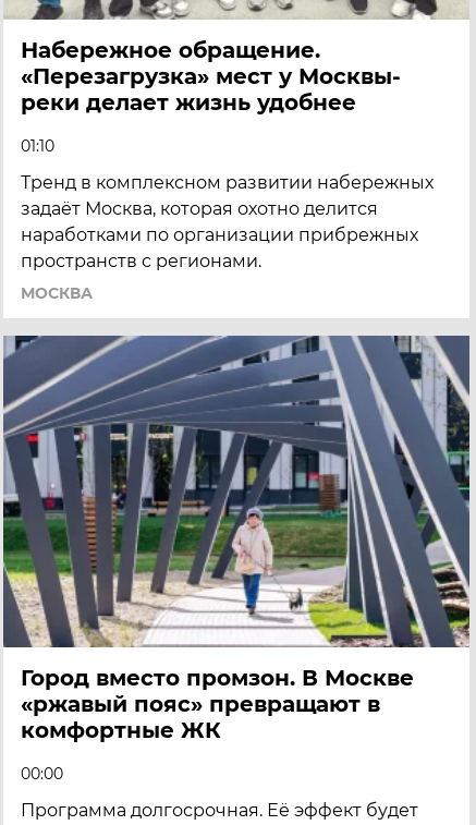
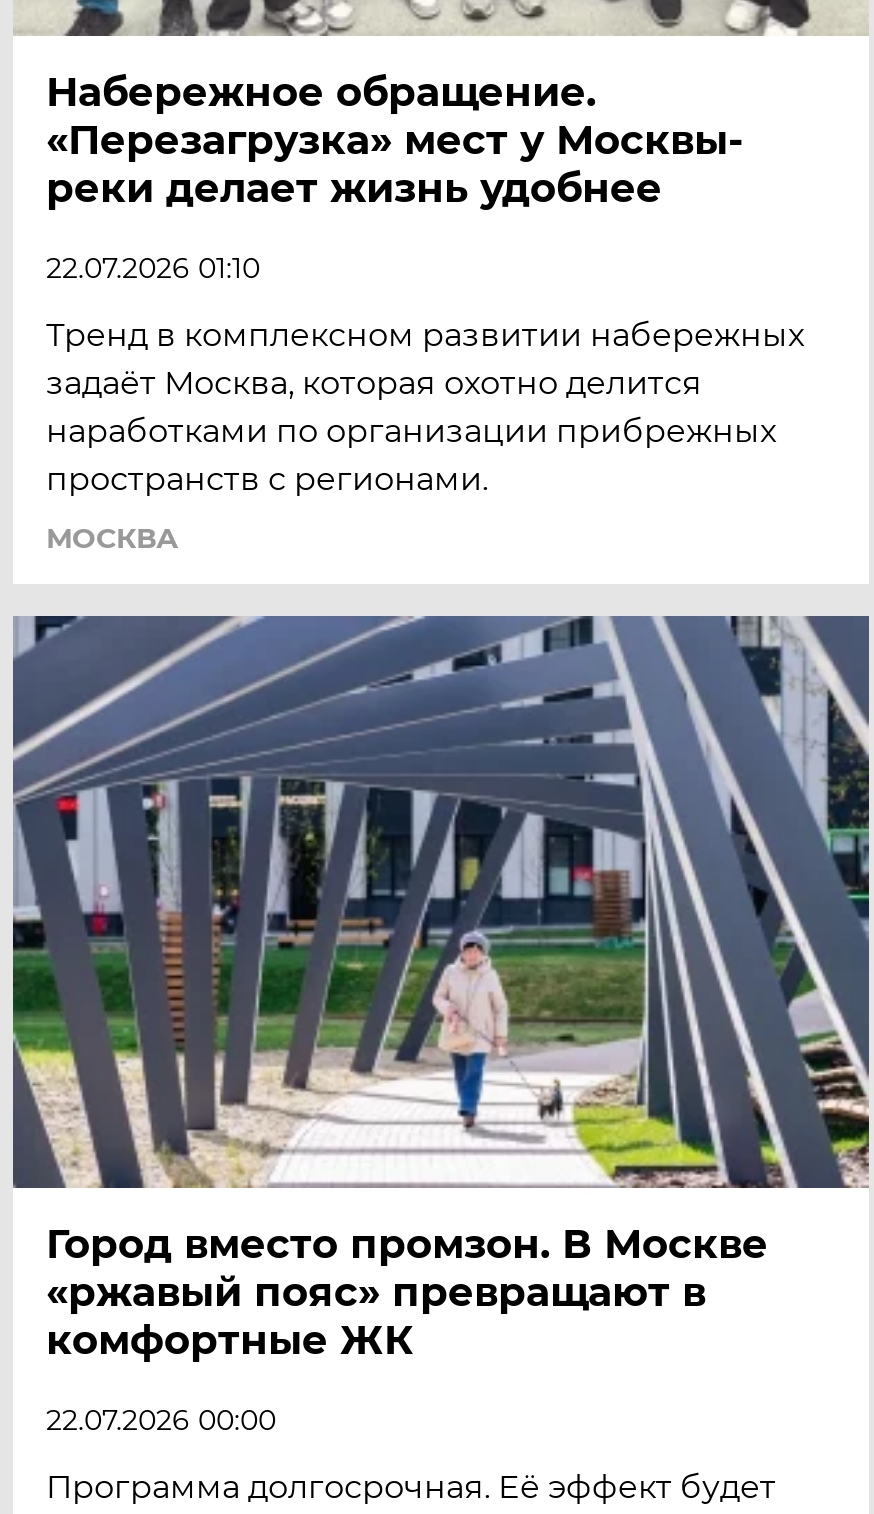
[21,137,55,156] 01:10 -> [46,251,260,287] 22.07.2026 01:10
[21,764,64,783] 00:00 -> [46,1402,276,1438] 22.07.2026 00:00

